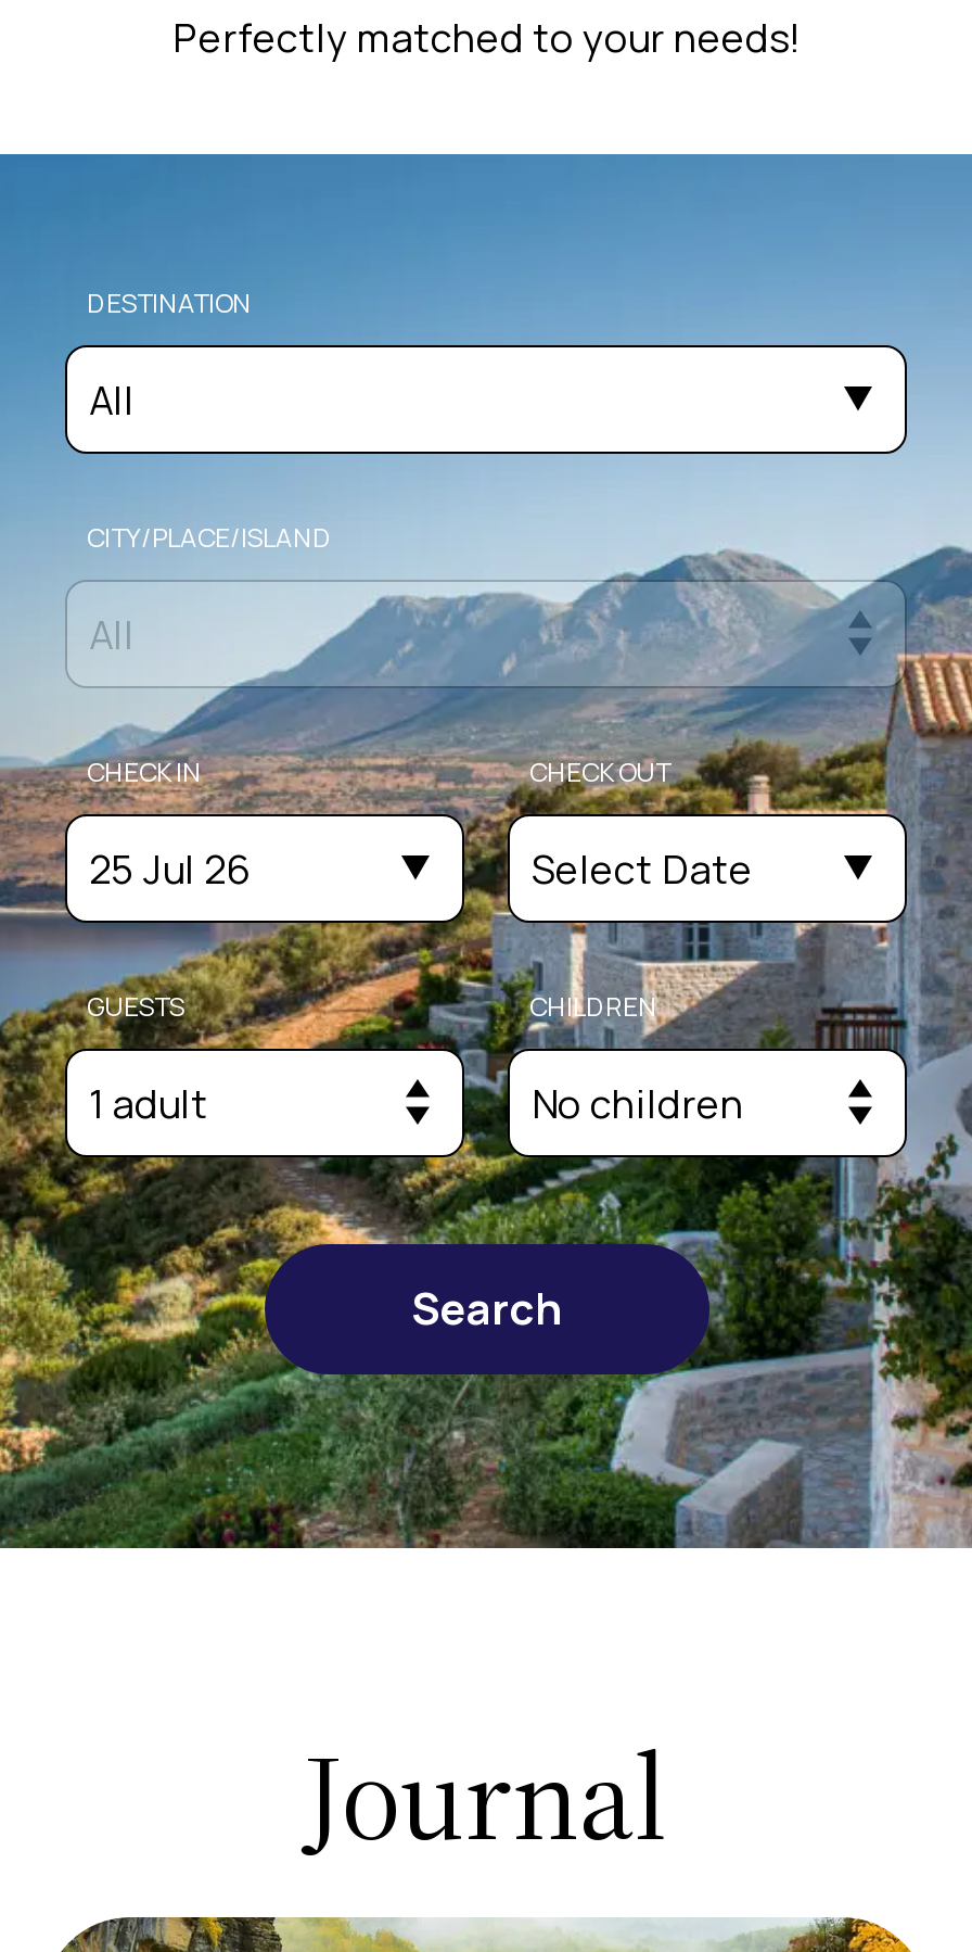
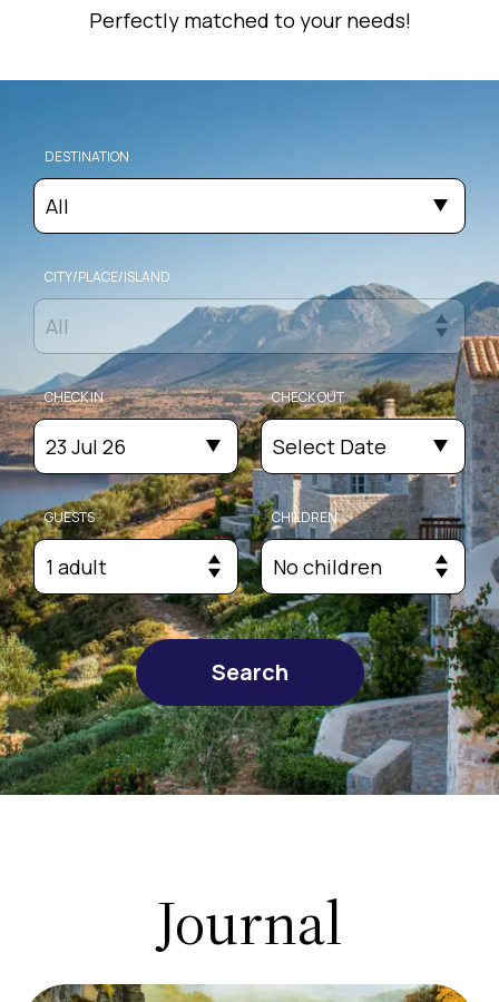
[89,843,250,895] 25 Jul 26 -> [46,433,126,460] 23 Jul 26

